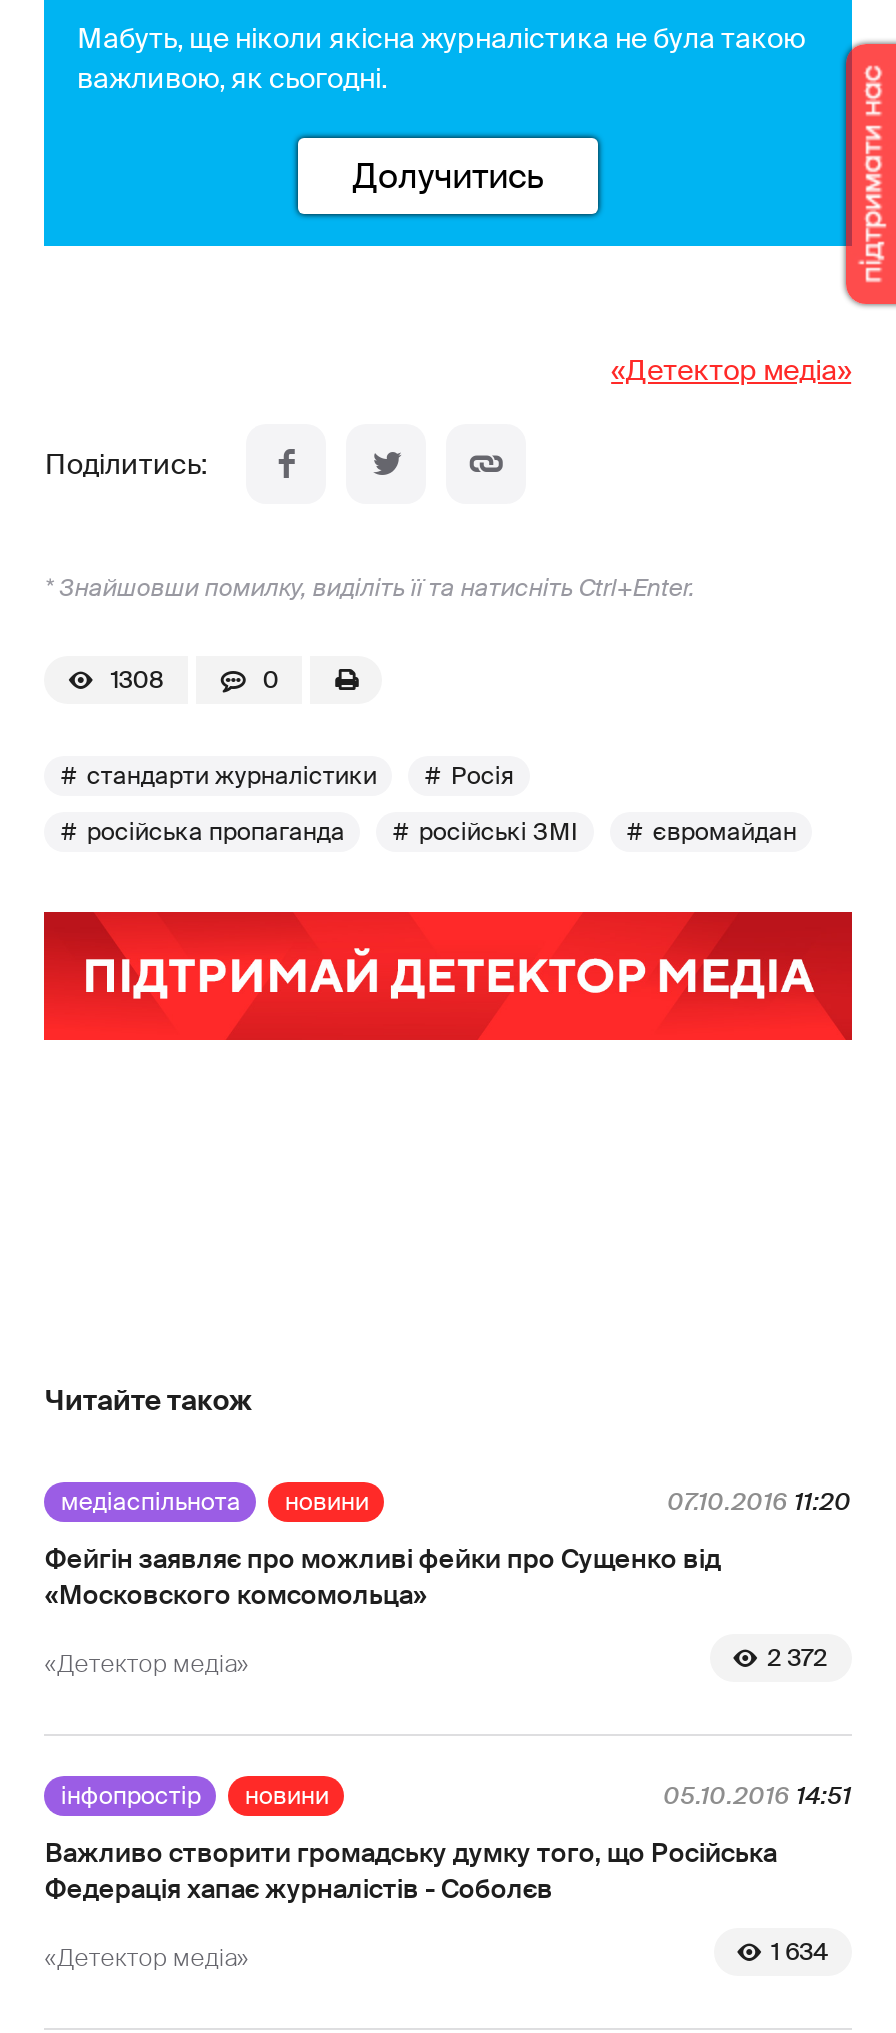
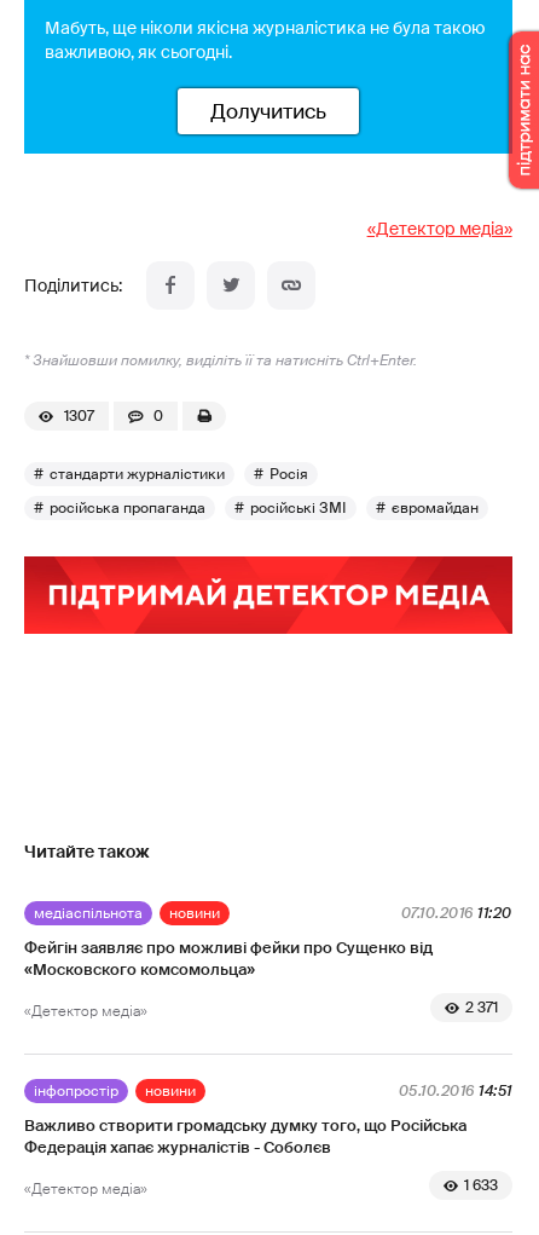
[111,664,165,696] 1308 -> [65,406,95,426] 1307
[767,1642,827,1674] 2 372 -> [465,998,497,1018] 2 371
[771,1936,827,1968] 1 634 -> [464,1176,497,1195] 1 633

